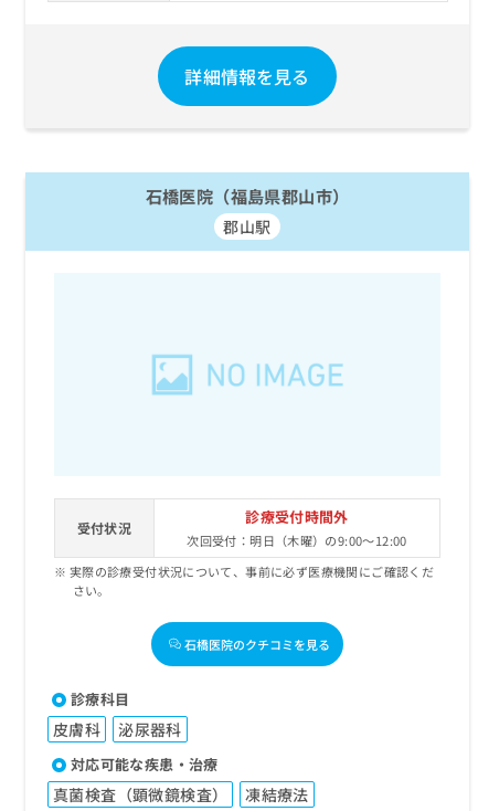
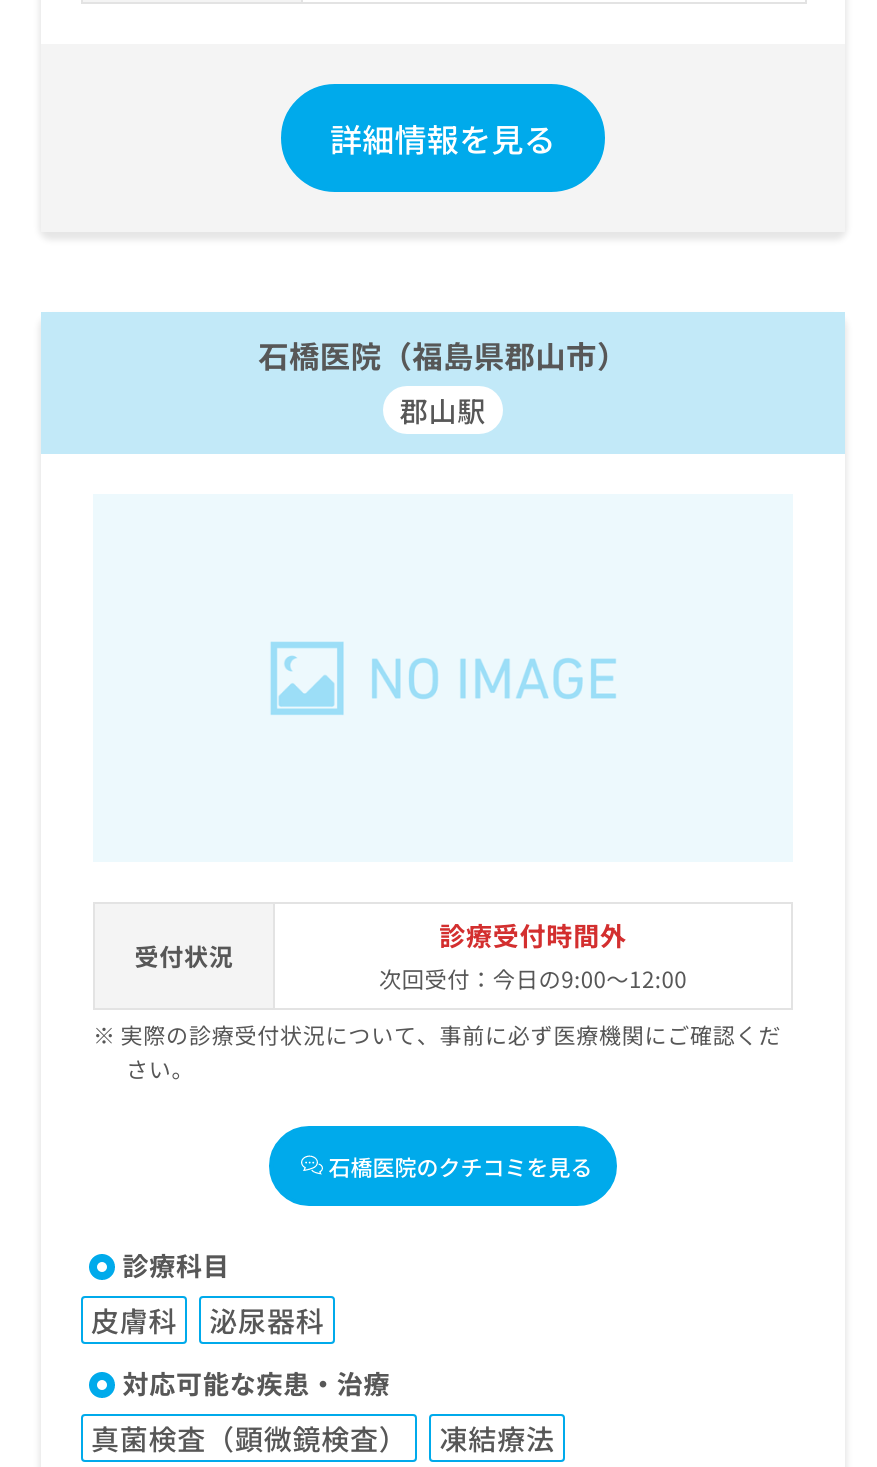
[187,531,407,549] 次回受付：明日（木曜）の9:00～12:00 -> [379,962,687,994] 次回受付：今日の9:00～12:00

